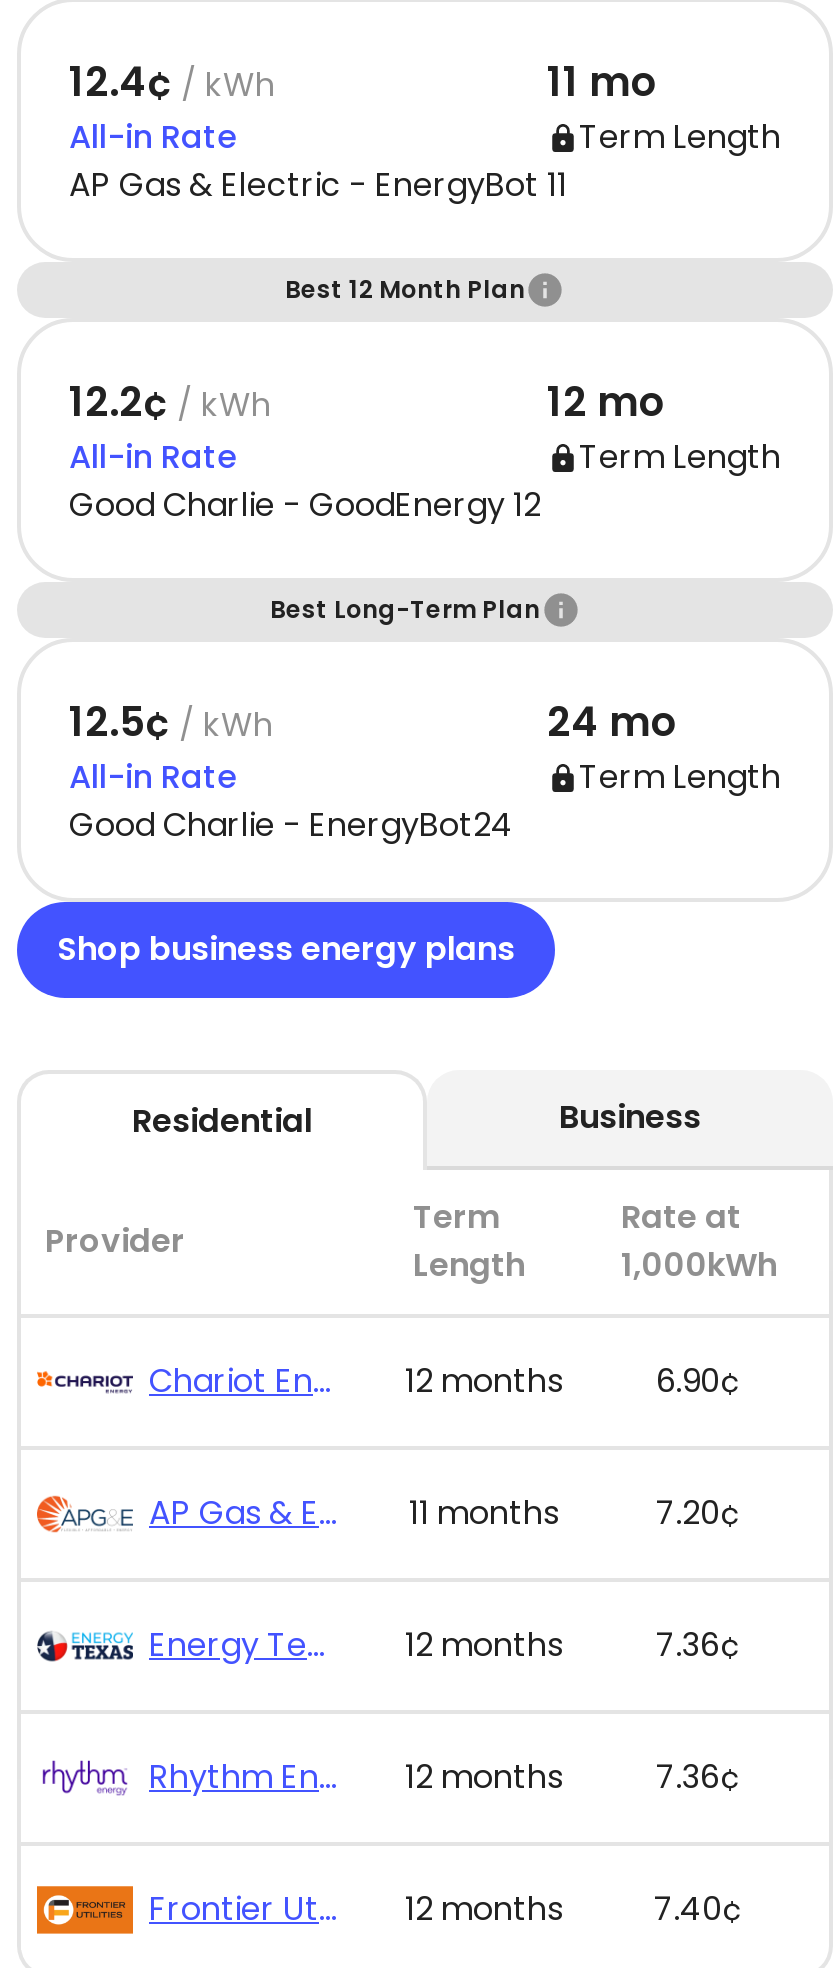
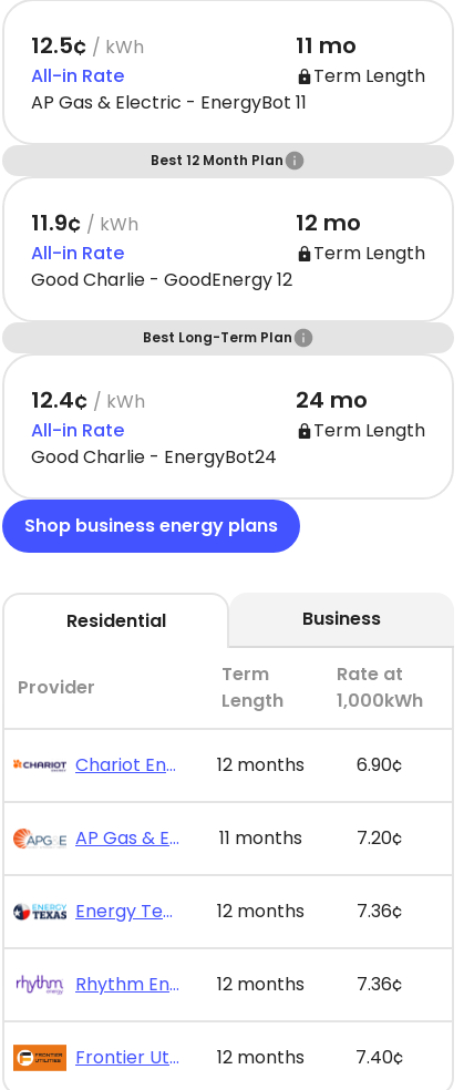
[69,54,275,110] 12.4¢ / kWh -> [31,30,144,61] 12.5¢ / kWh
[69,374,271,430] 12.2¢ / kWh -> [31,207,138,238] 11.9¢ / kWh
[69,694,273,750] 12.5¢ / kWh -> [31,384,145,415] 12.4¢ / kWh

